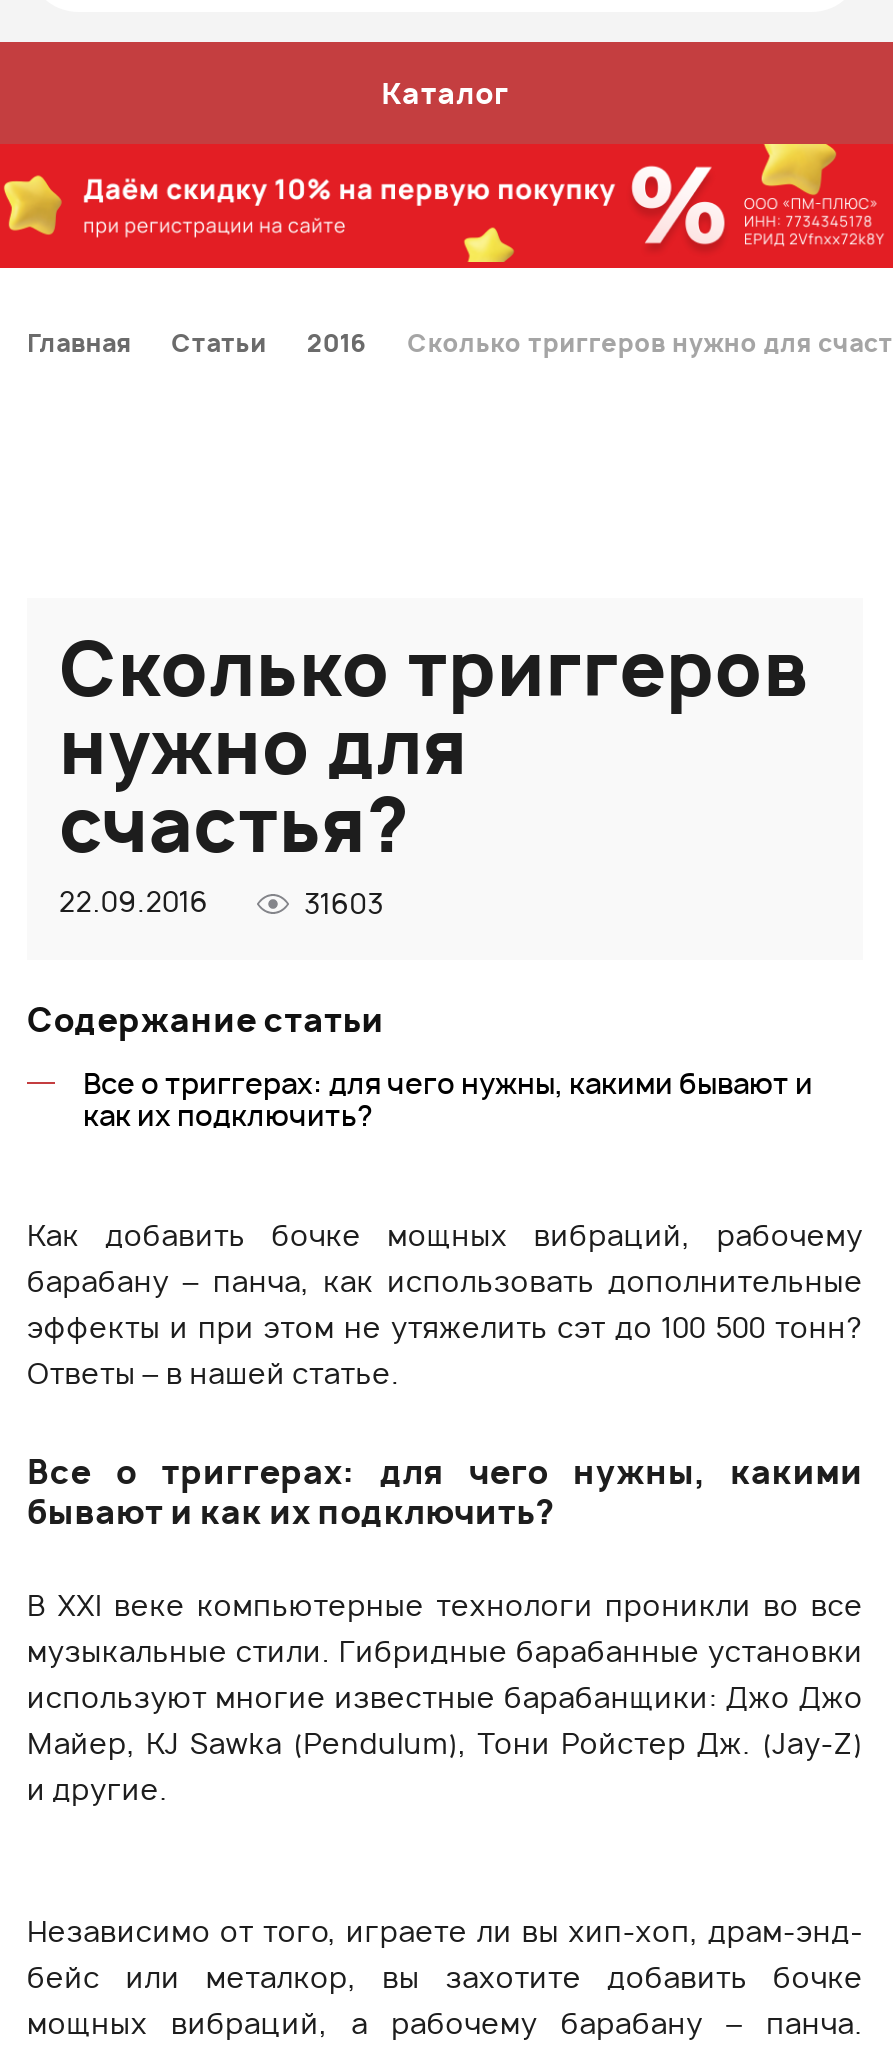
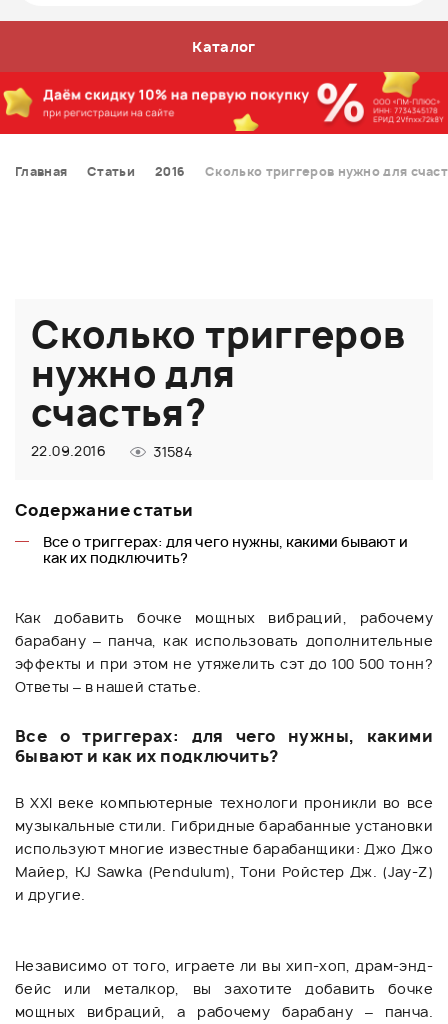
[297,885,383,923] 31603 -> [150,442,192,461] 31584

